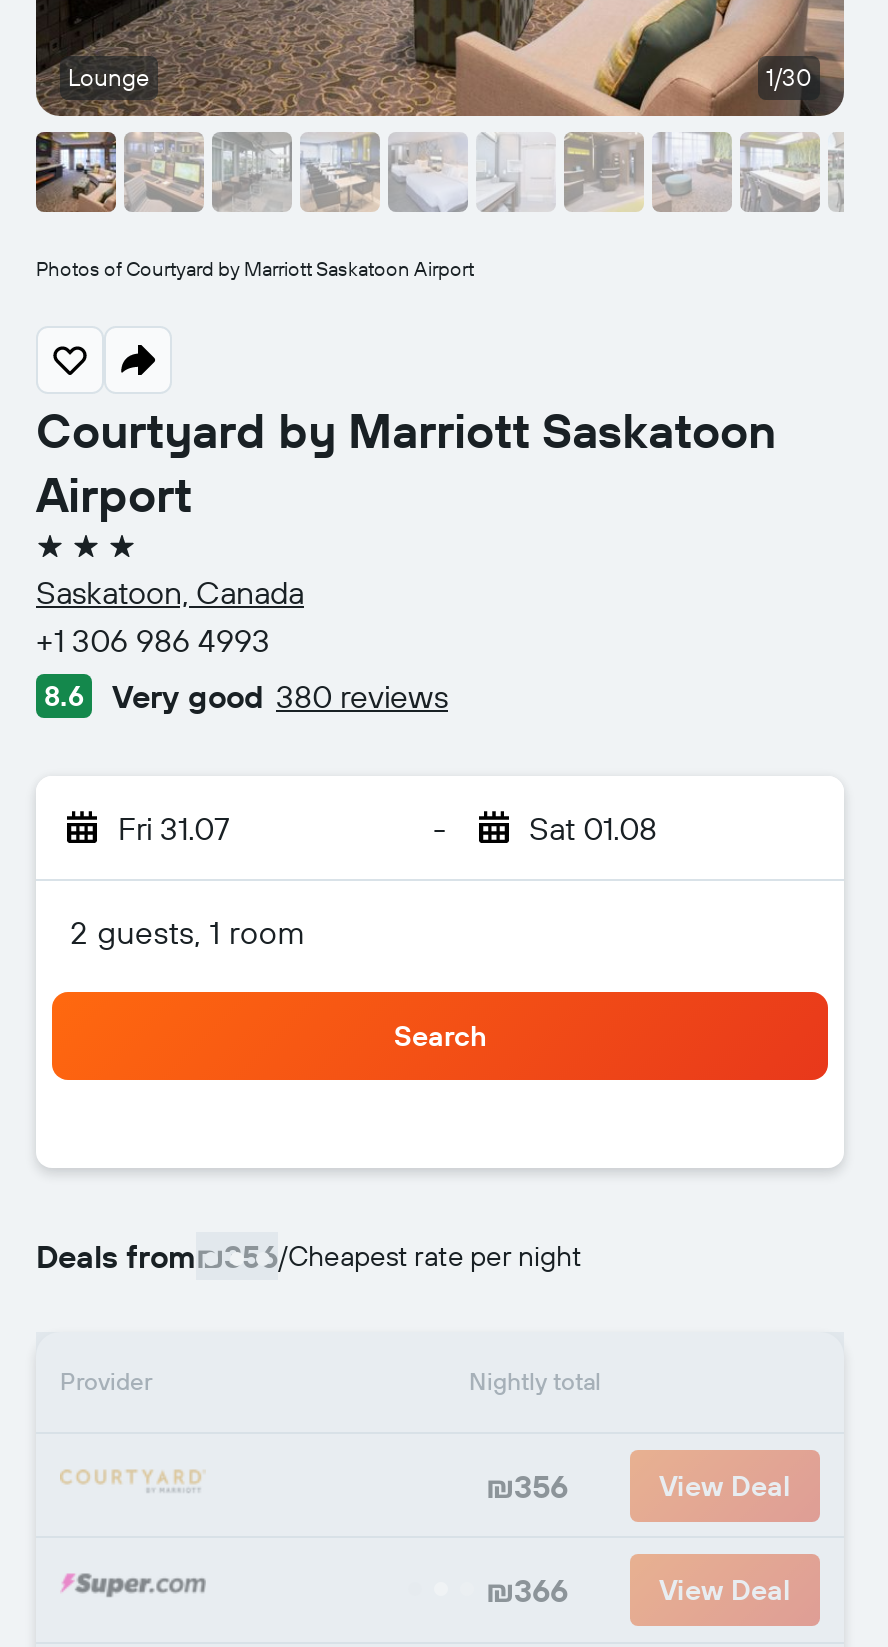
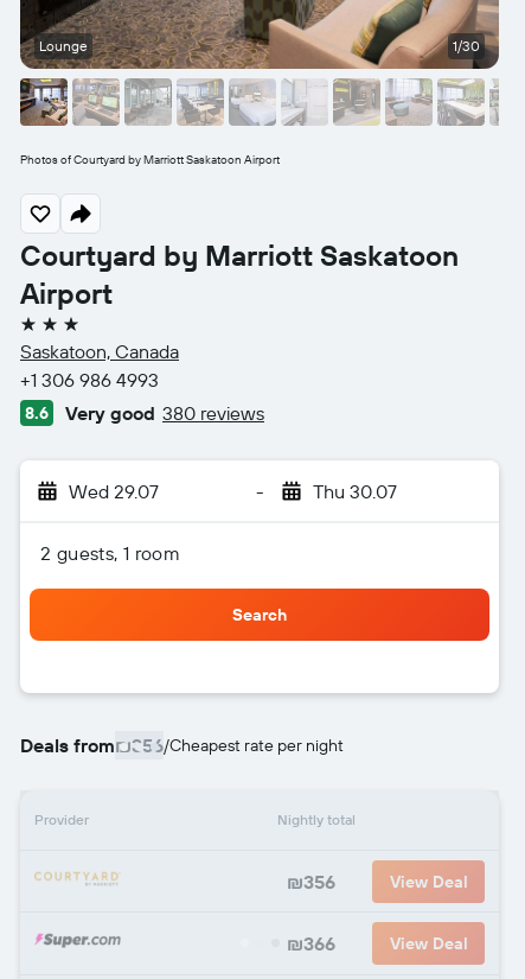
[118,808,230,848] Fri 31.07 -> [69,479,159,503] Wed 29.07
[529,808,657,848] Sat 01.08 -> [312,479,396,503] Thu 30.07

